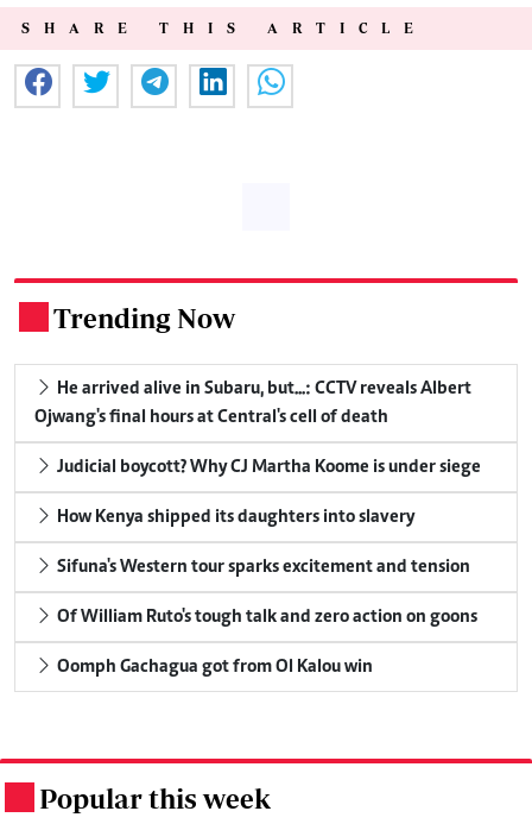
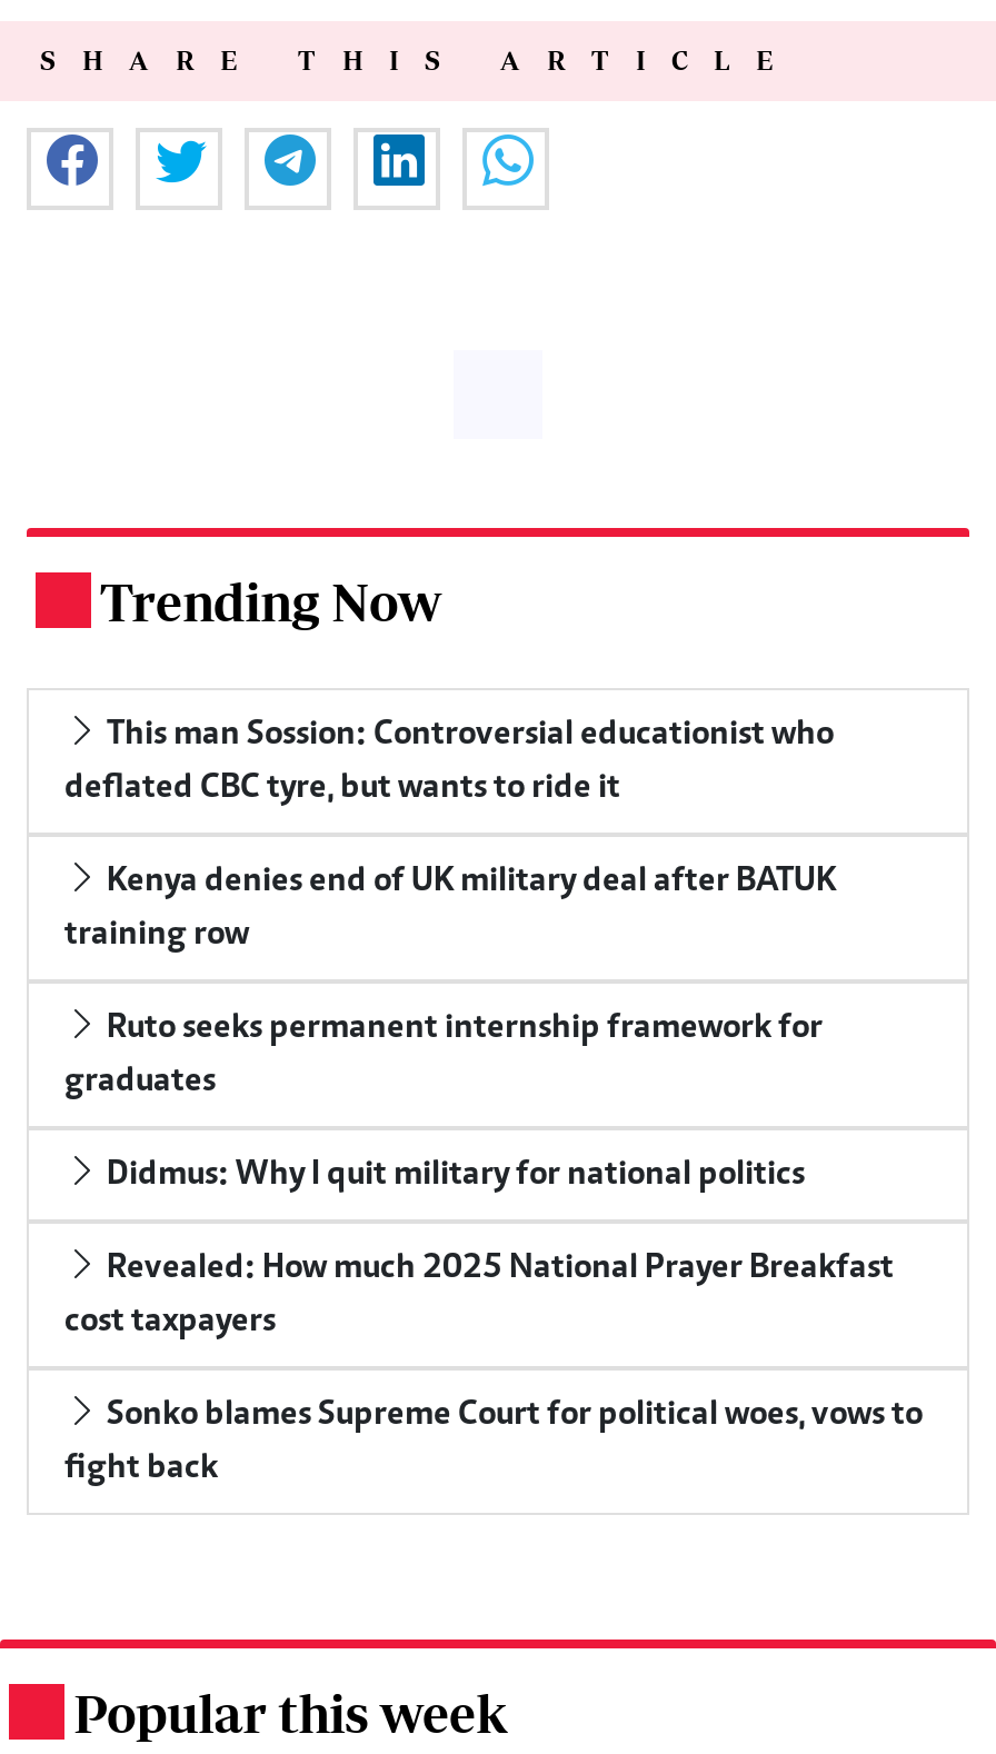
[34,379,481,676] He arrived alive in Subaru, but...: CCTV reveals Albert | Ojwang's final hours at Central's cell of death | Judicial boycott? Why CJ Martha Koome is under siege | How Kenya shipped its daughters into slavery | Sifuna's Western tour sparks excitement and tension | Of William Ruto's tough talk and zero action on goons | Oomph Gachagua got from Ol Kalou win -> [64,716,923,1485] This man Sossion: Controversial educationist who | deflated CBC tyre, but wants to ride it | Kenya denies end of UK military deal after BATUK | training row | Ruto seeks permanent internship framework for | graduates | Didmus: Why I quit military for national politics | Revealed: How much 2025 National Prayer Breakfast | cost taxpayers | Sonko blames Supreme Court for political woes, vows to | fight back

